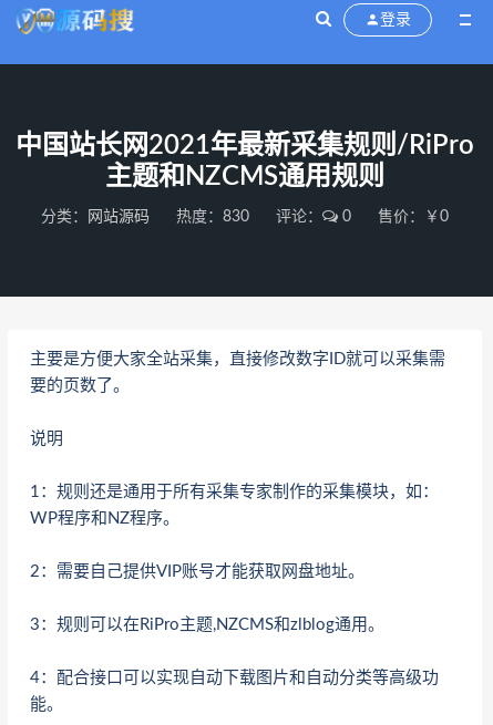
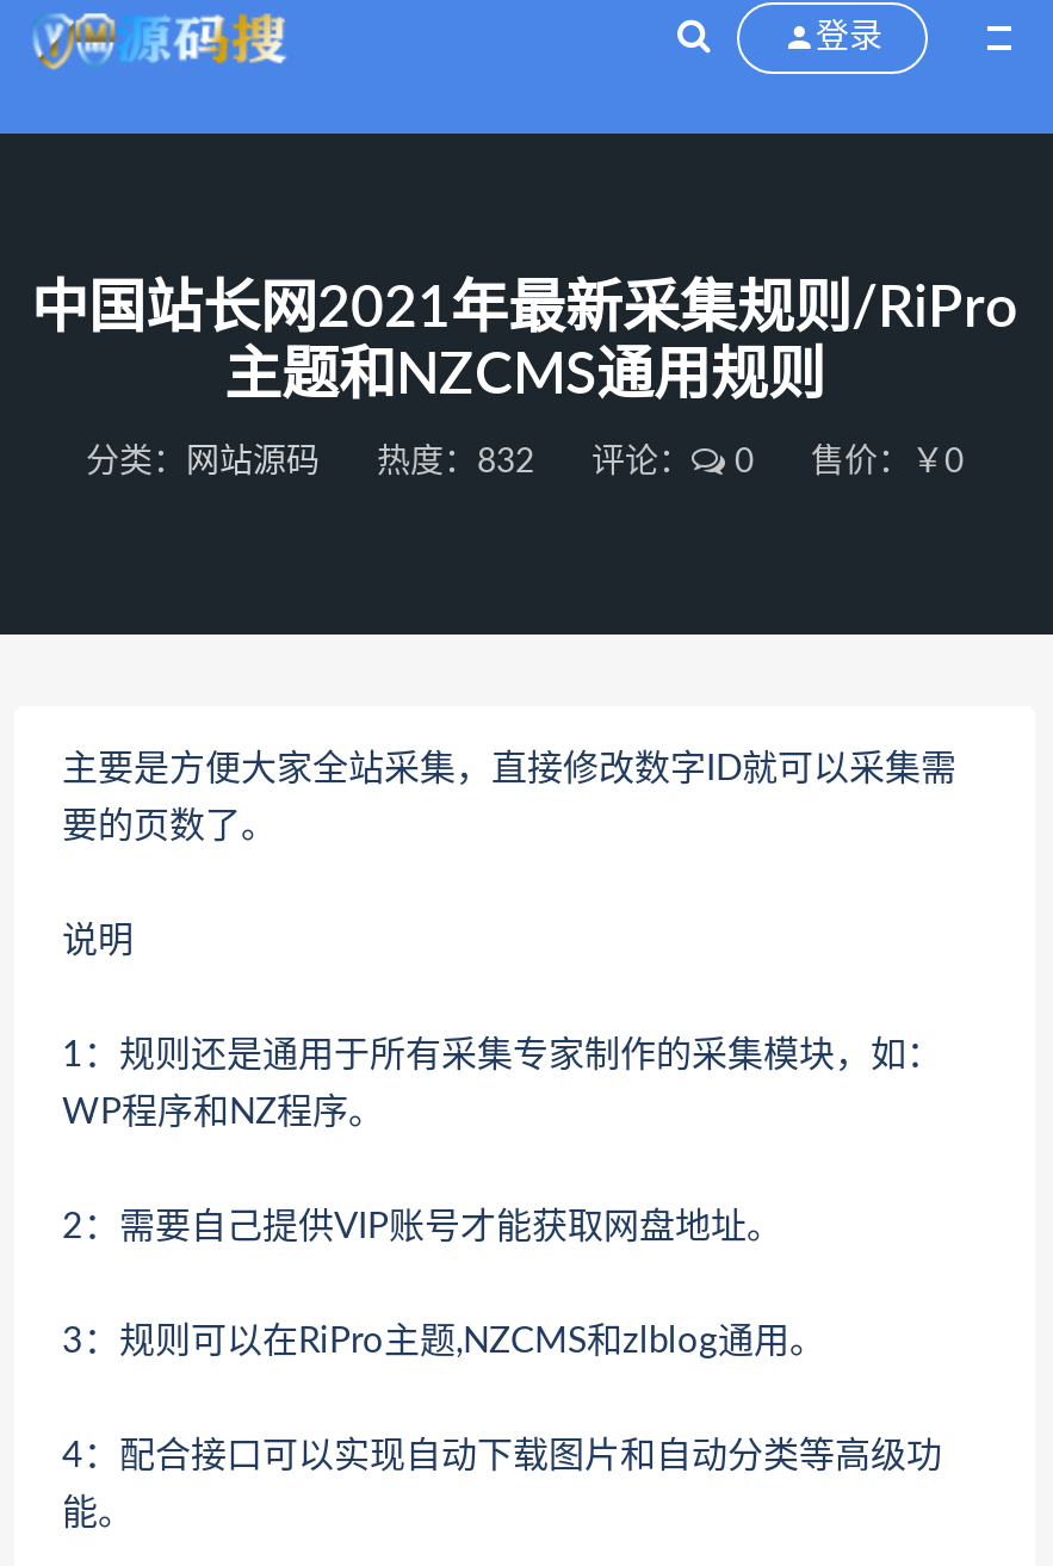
[41,209,449,225] 分类：网站源码 热度：830 评论： 0 售价：￥0 -> [86,446,964,479] 分类：网站源码 热度：832 评论： 0 售价：￥0

